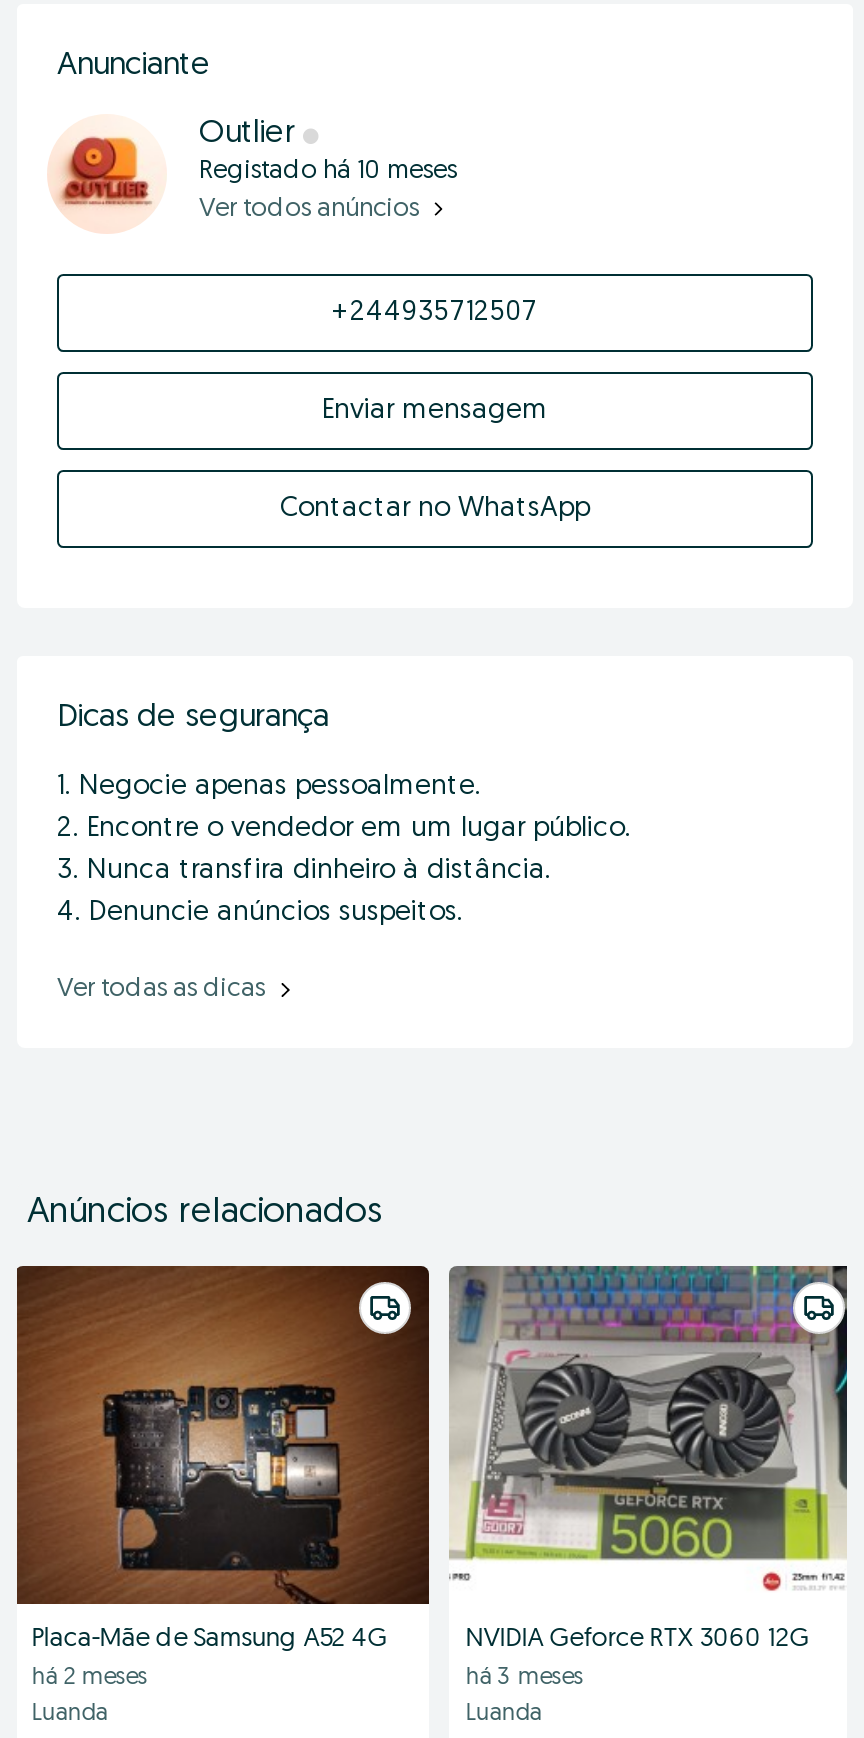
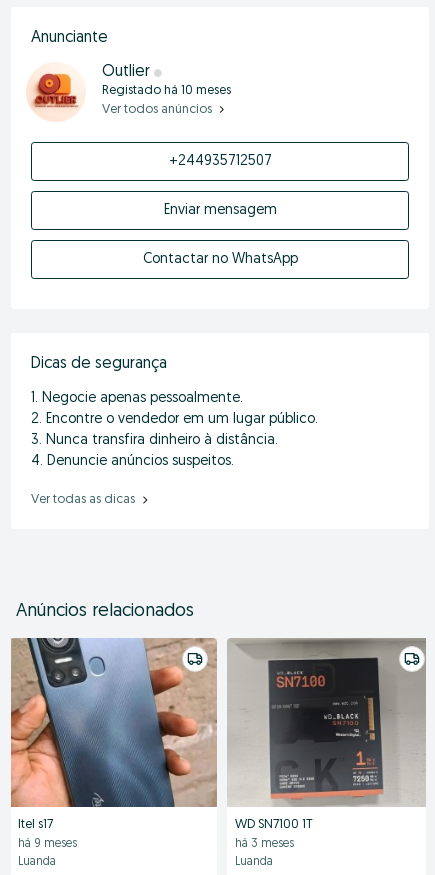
[15,1264,431,1652] [image] | Placa-Mãe de Samsung A52 4G -> [10,637,218,831] [image] | Itel s17
[449,1264,849,1652] [image] | NVIDIA Geforce RTX 3060 12G -> [227,638,426,831] [image] | WD SN7100 1T
[32,1666,148,1690] há 2 meses -> [18,838,77,850] há 9 meses

